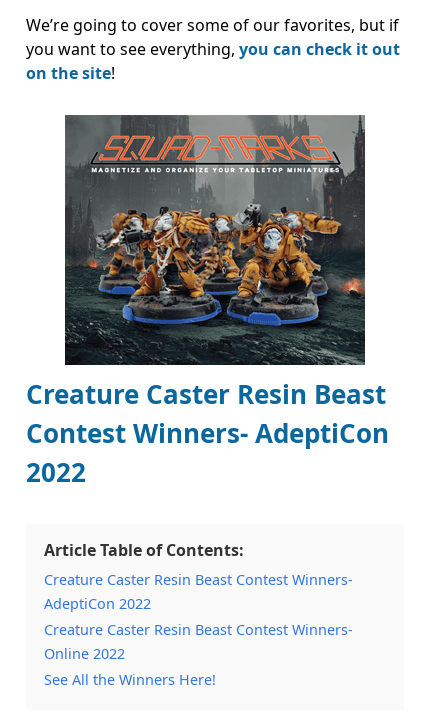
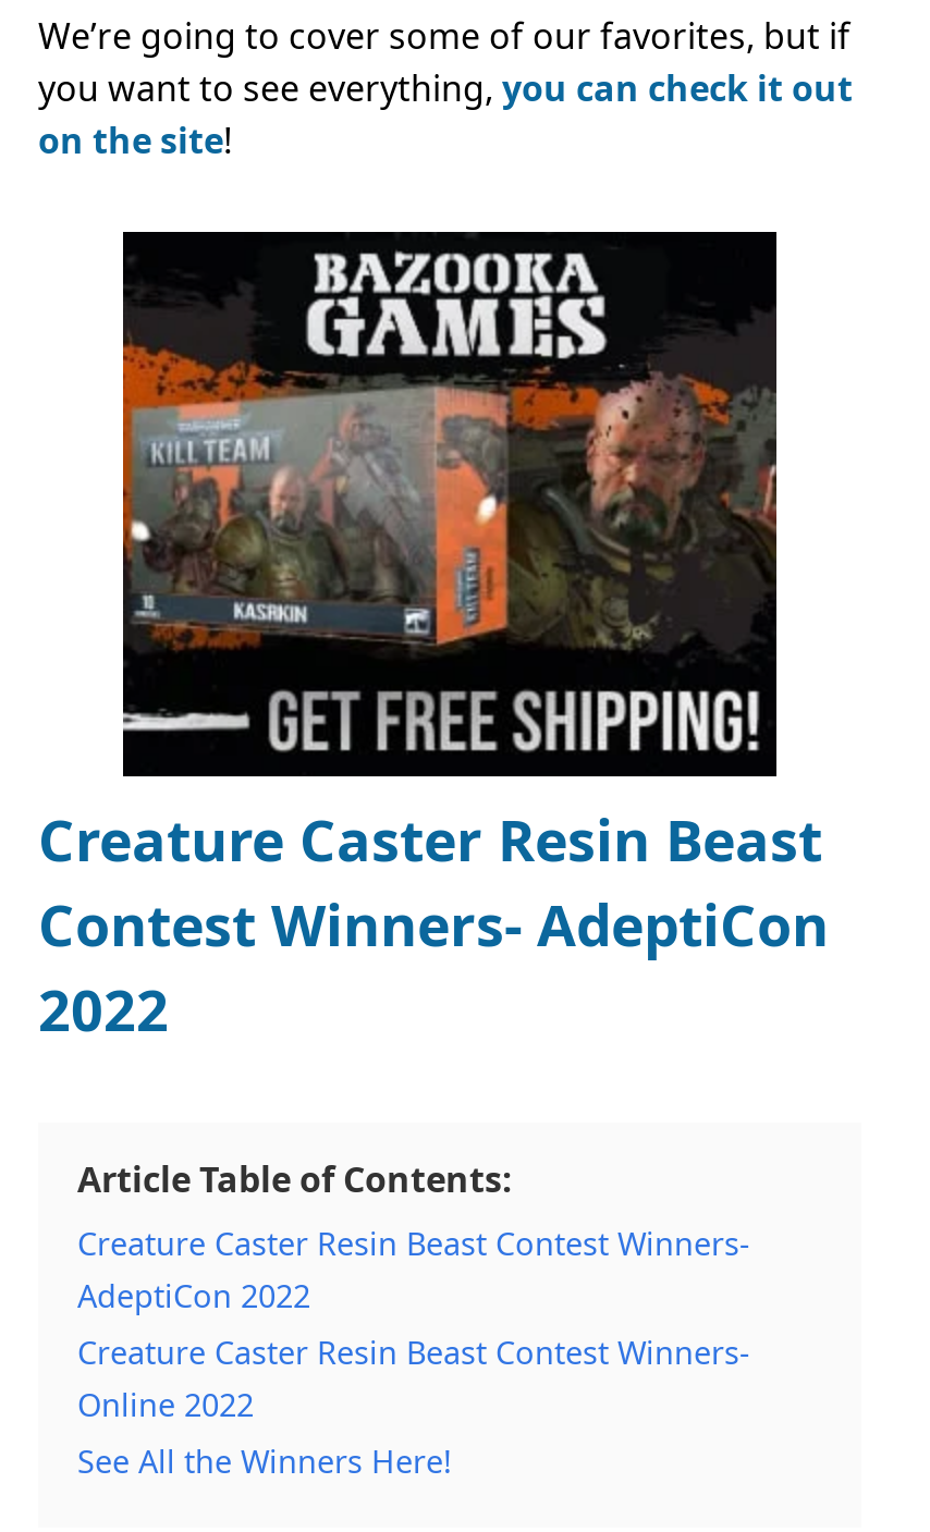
[64,114,366,366] [image] -> [121,230,779,779] [image]

